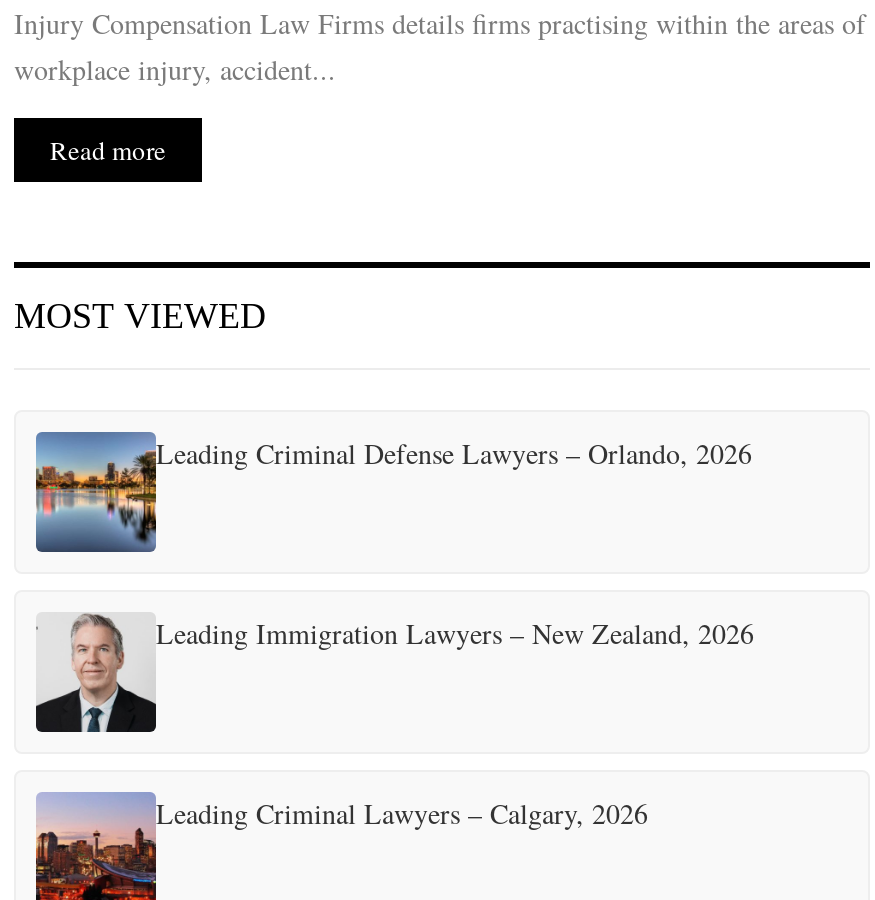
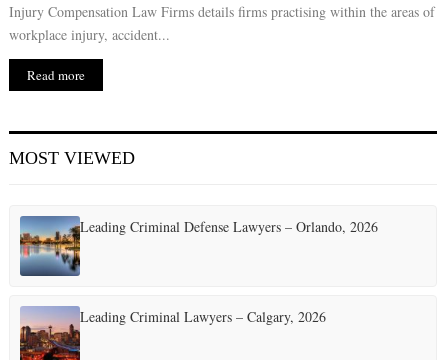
[36,614,754,734] [image] | Leading Immigration Lawyers – New Zealand, 2026 -> none

